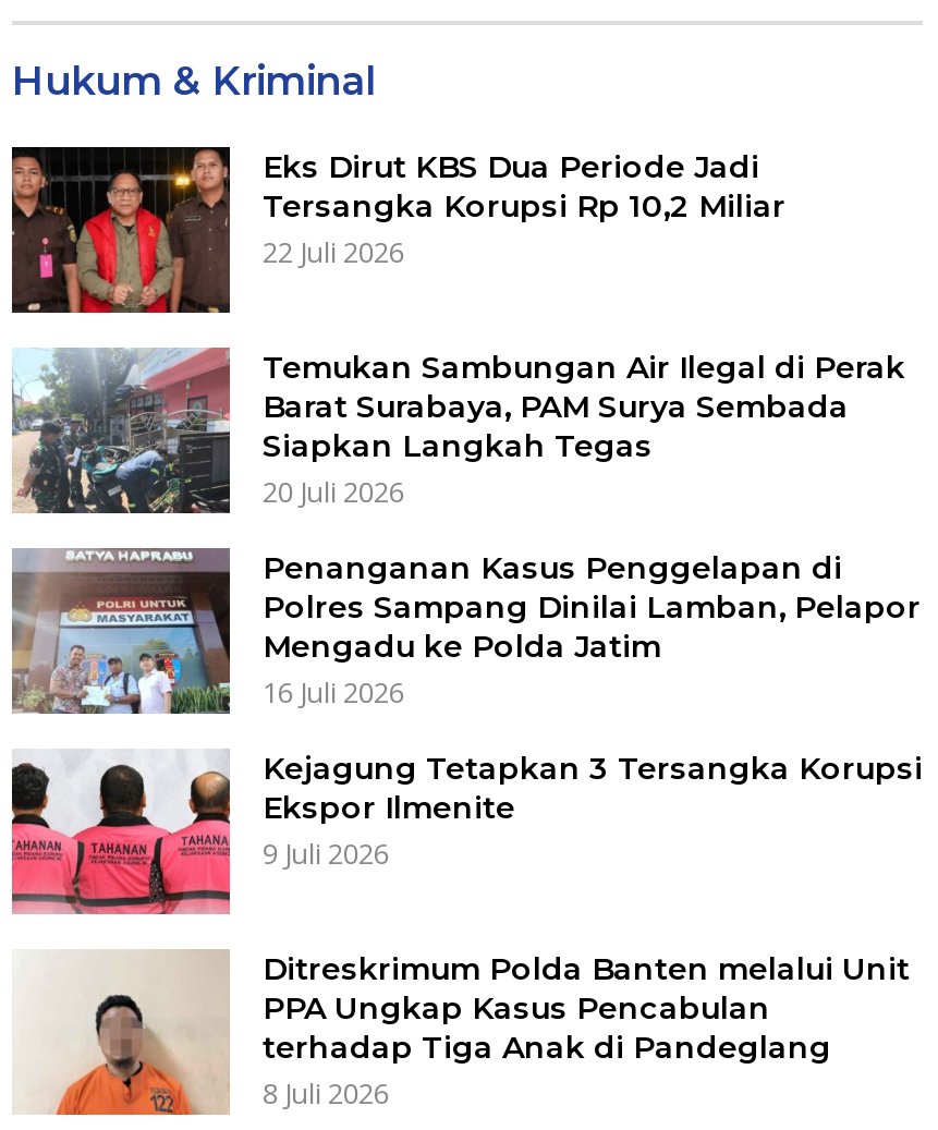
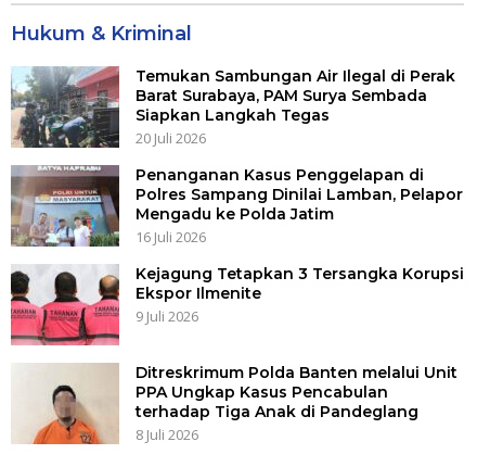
[10,145,785,315] [image] | Eks Dirut KBS Dua Periode Jadi | Tersangka Korupsi Rp 10,2 Miliar | 22 Juli 2026 -> none

